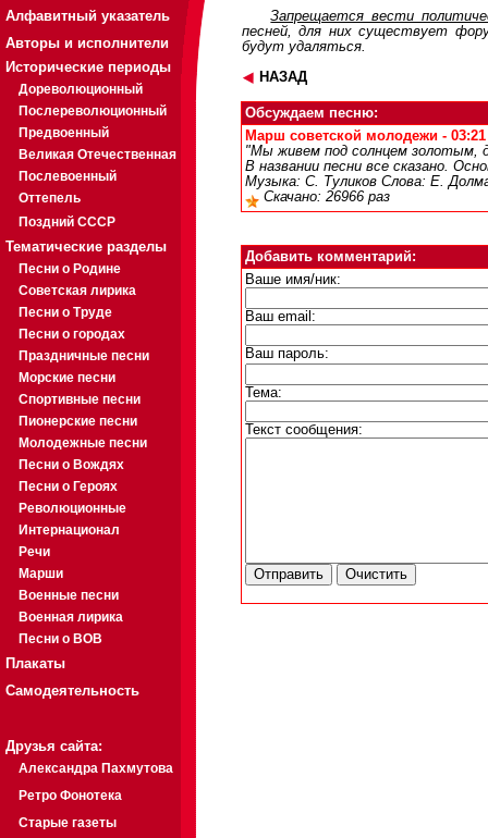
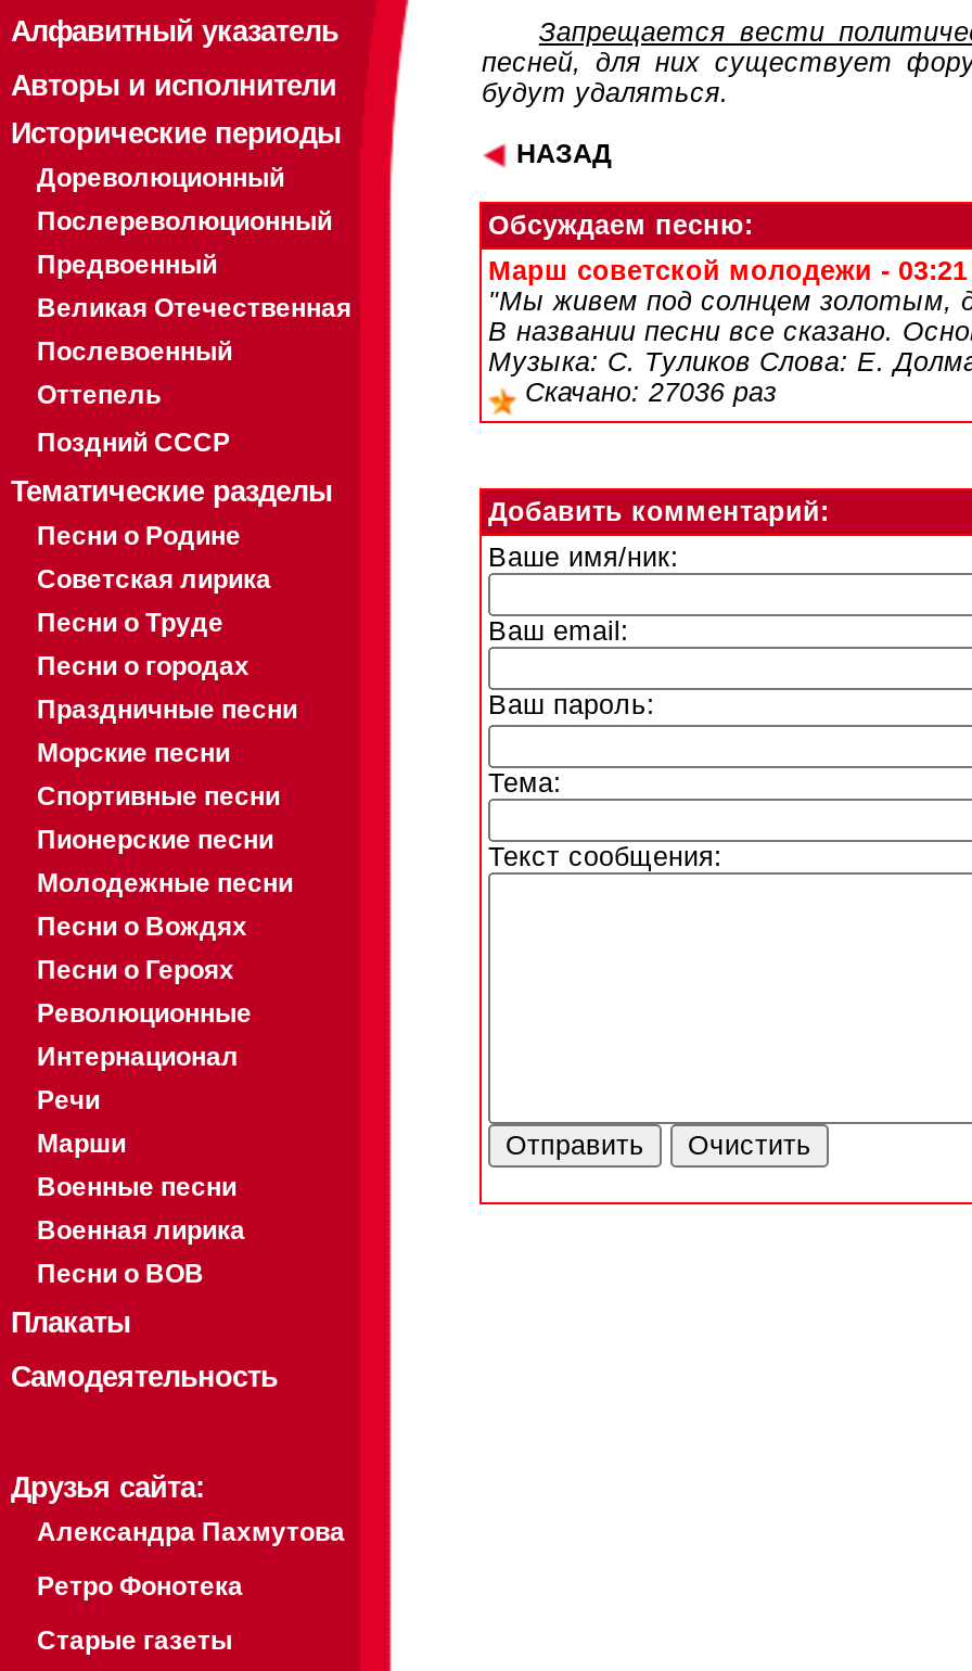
[259,189,390,205] Скачано: 26966 раз -> [516,378,777,408] Скачано: 27036 раз

